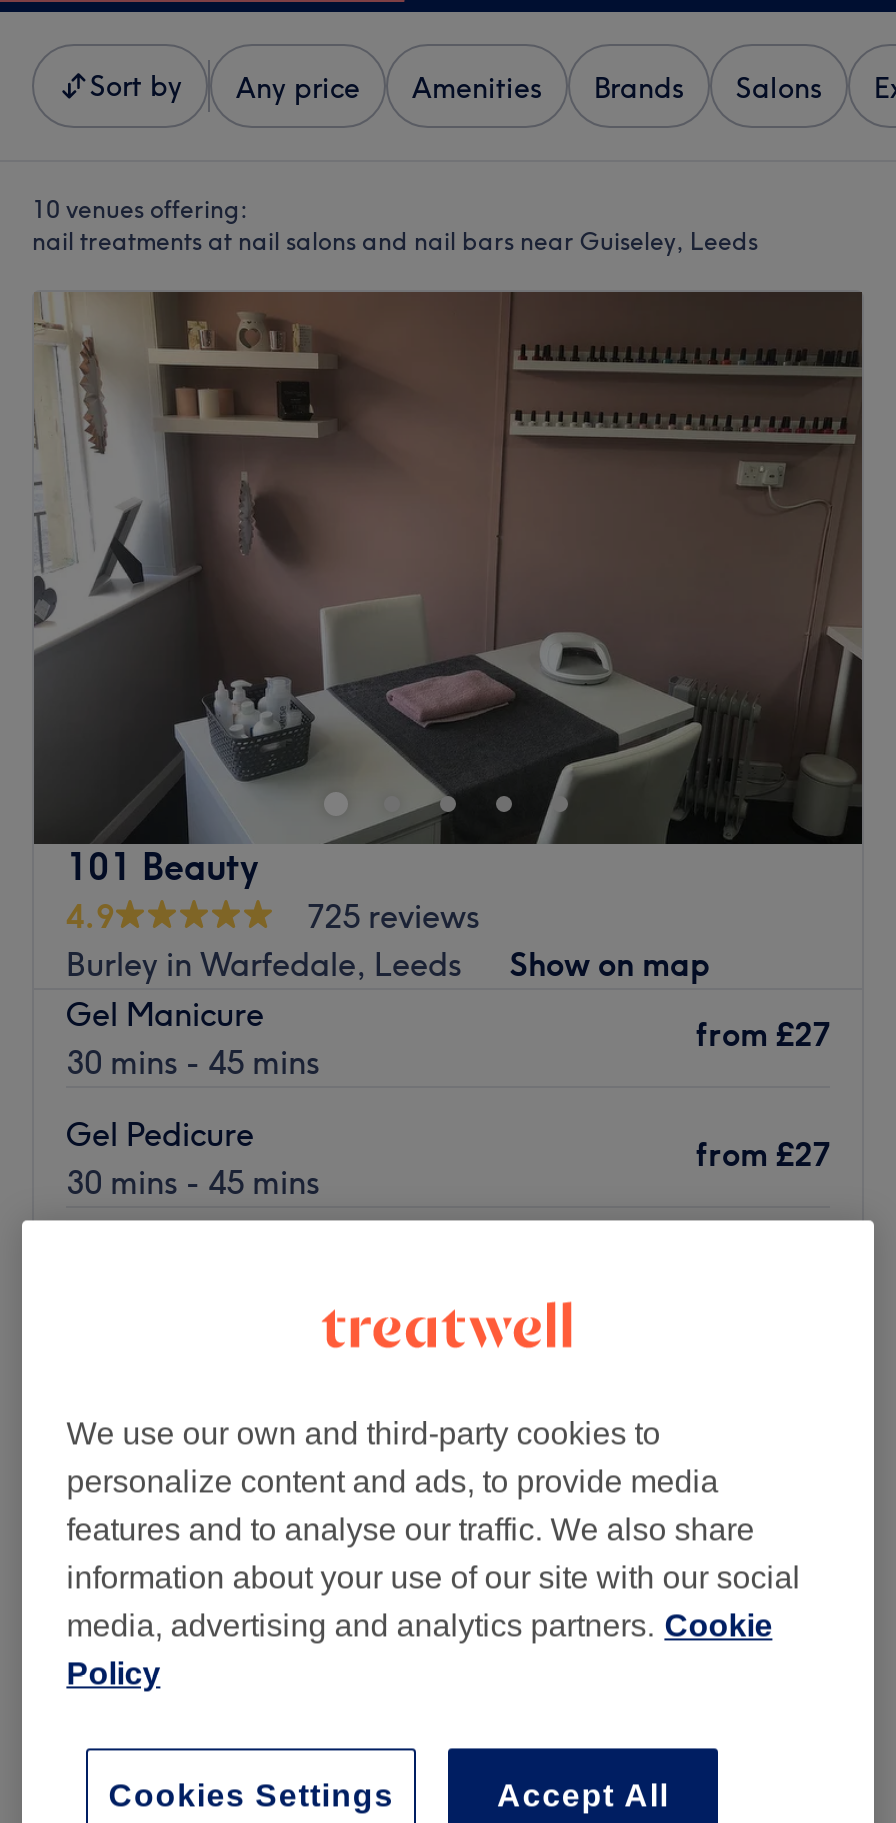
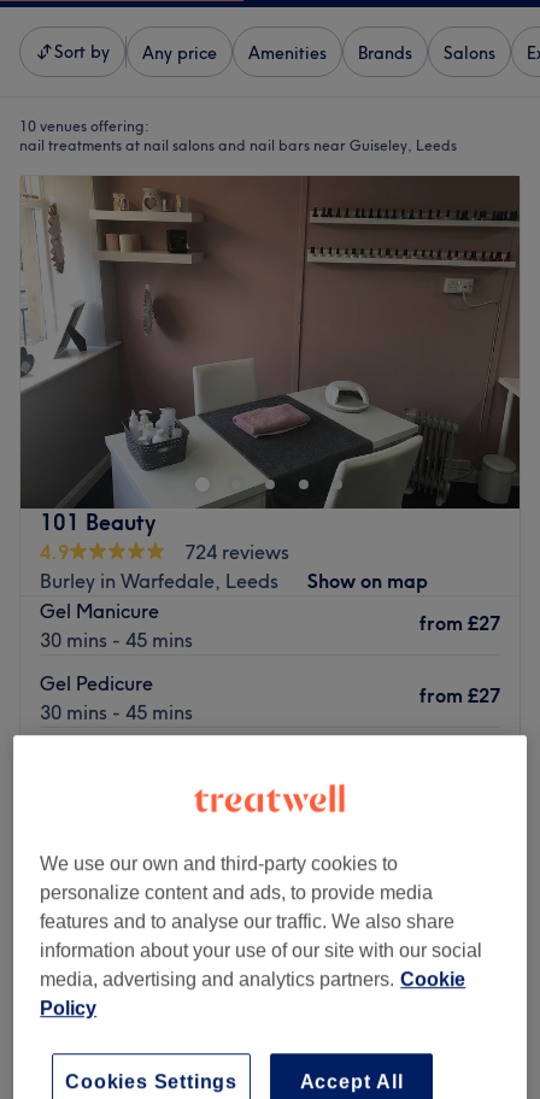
[306,896,480,936] 725 reviews -> [184,540,289,564] 724 reviews

